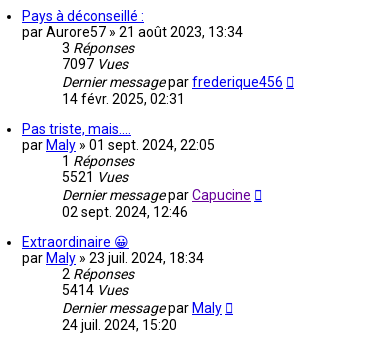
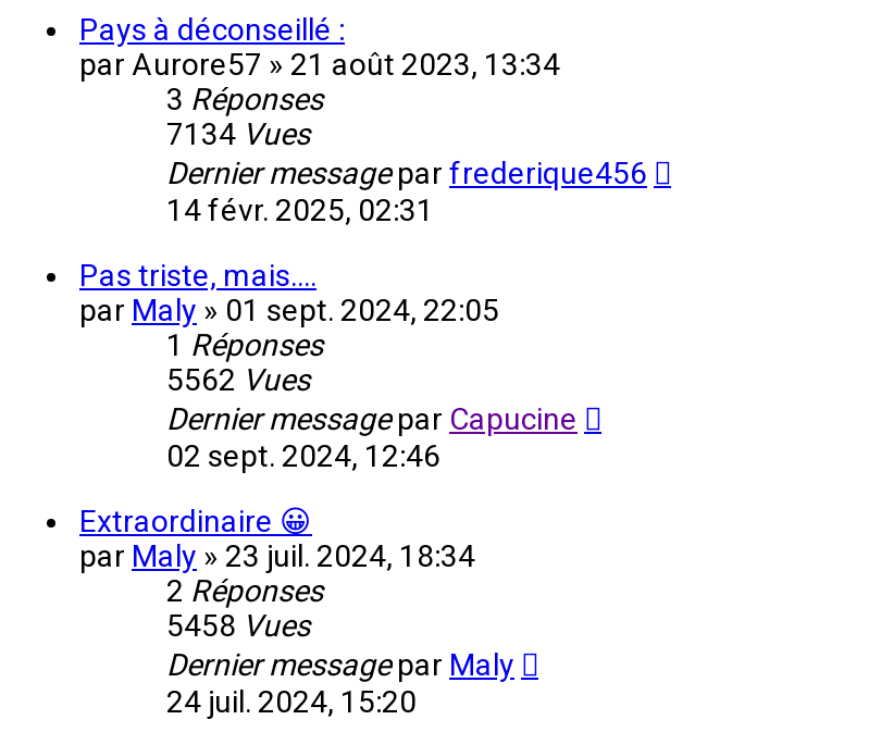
[62,56,128,72] 7097 Vues -> [166,117,310,151] 7134 Vues
[62,169,128,185] 5521 Vues -> [166,362,310,397] 5562 Vues
[62,282,128,298] 5414 Vues -> [166,608,310,643] 5458 Vues

